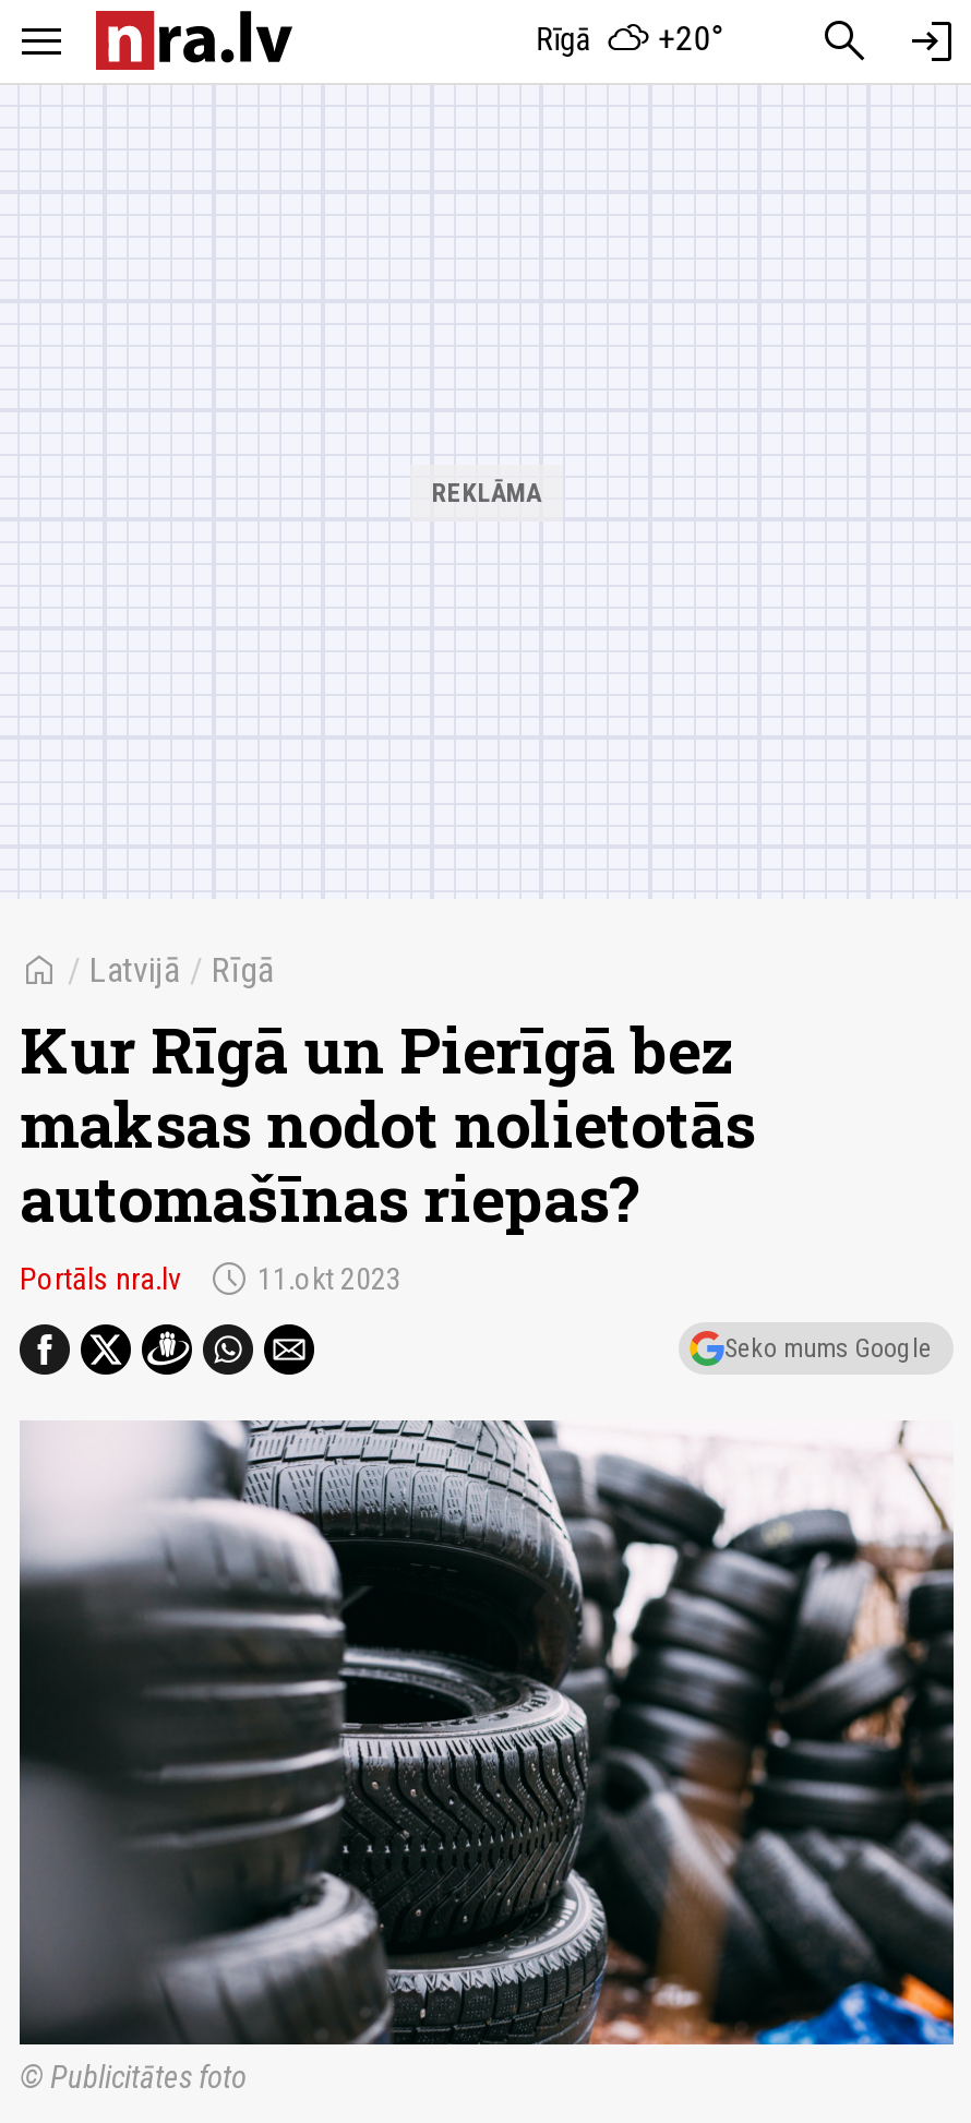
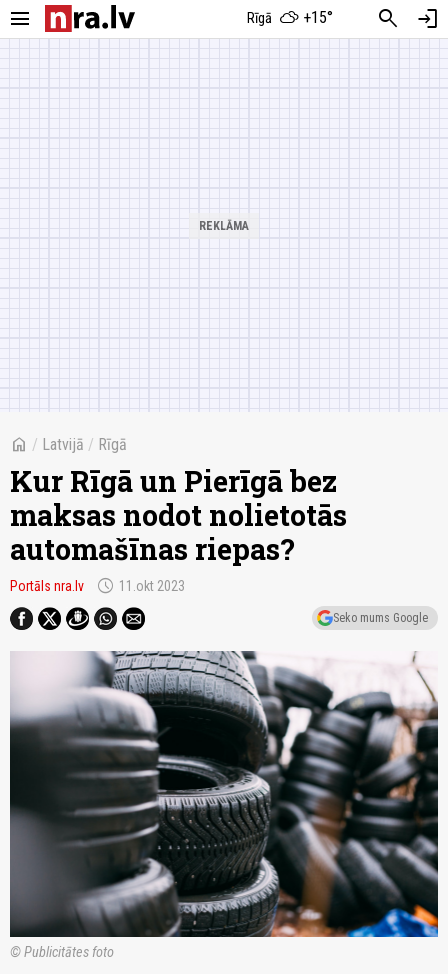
[536,17,724,59] Rīgā +20° -> [247,8,333,27] Rīgā +15°

